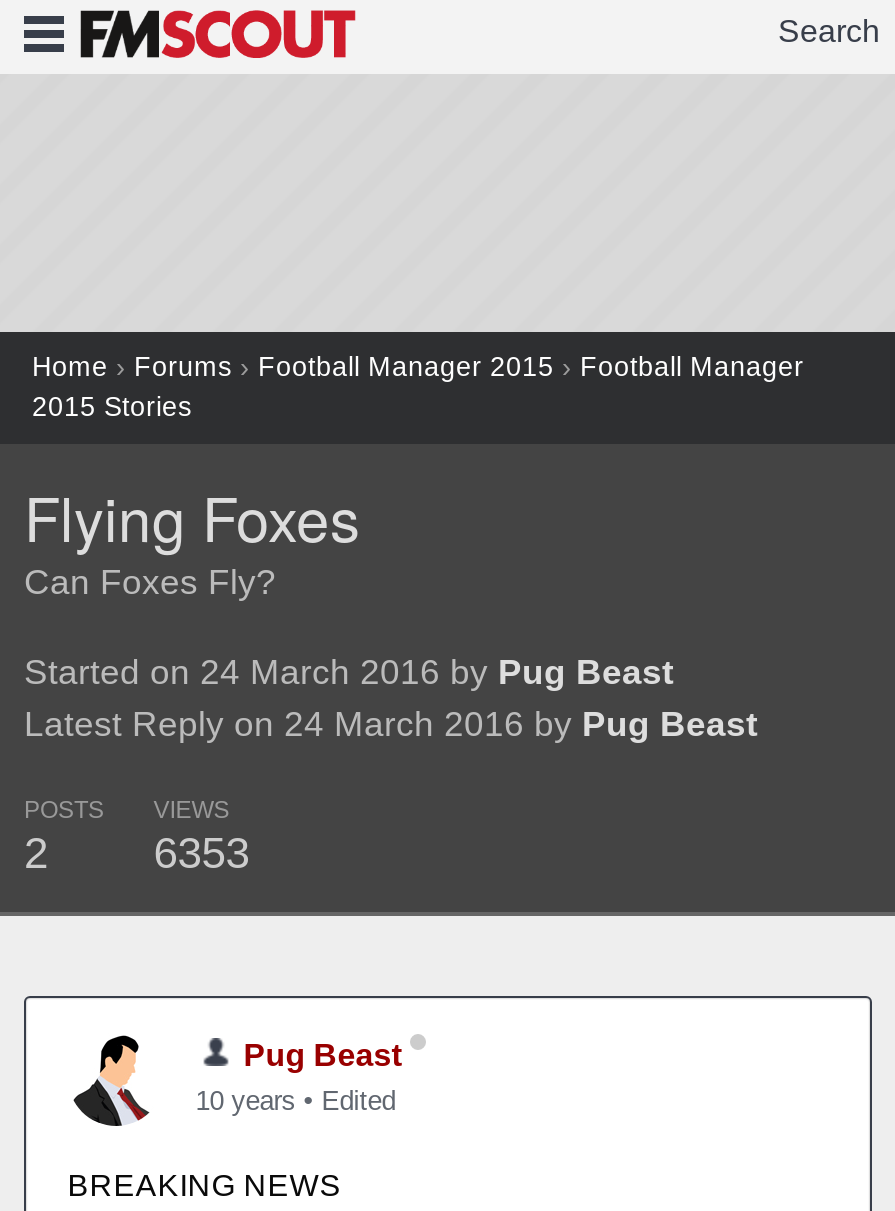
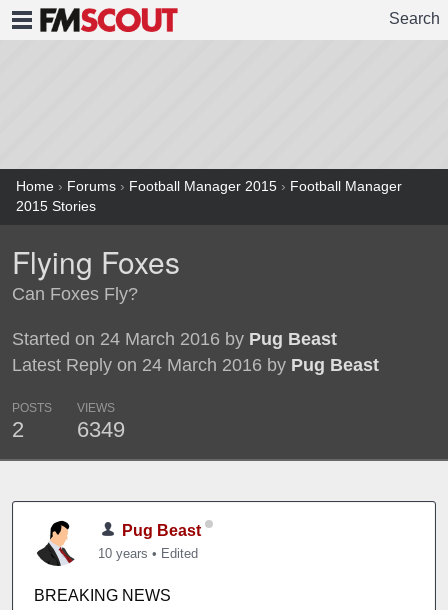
[154,828,250,878] 6353 -> [77,417,125,442] 6349

